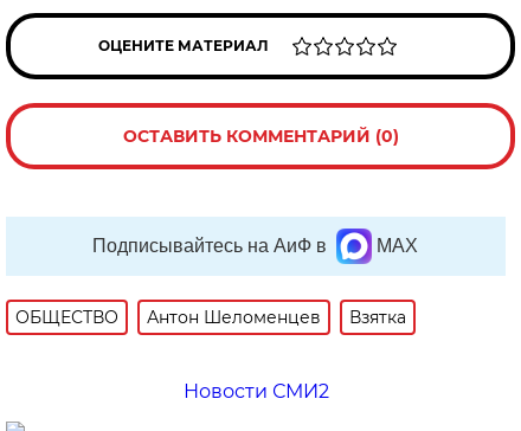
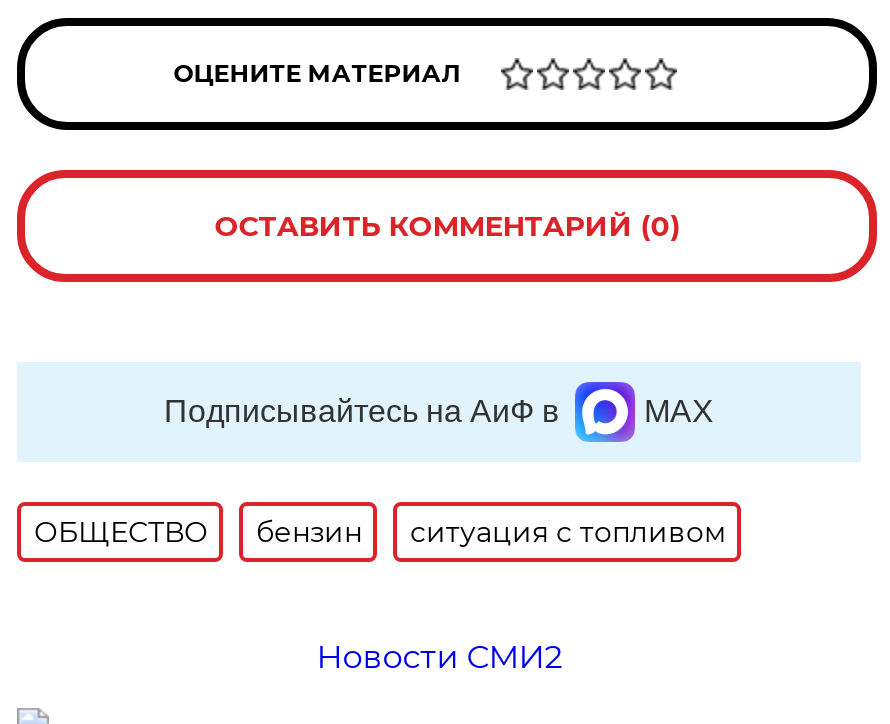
[147,306,407,328] Антон Шеломенцев | Взятка -> [256,513,726,549] бензин | ситуация с топливом

